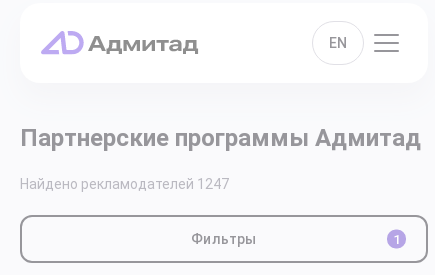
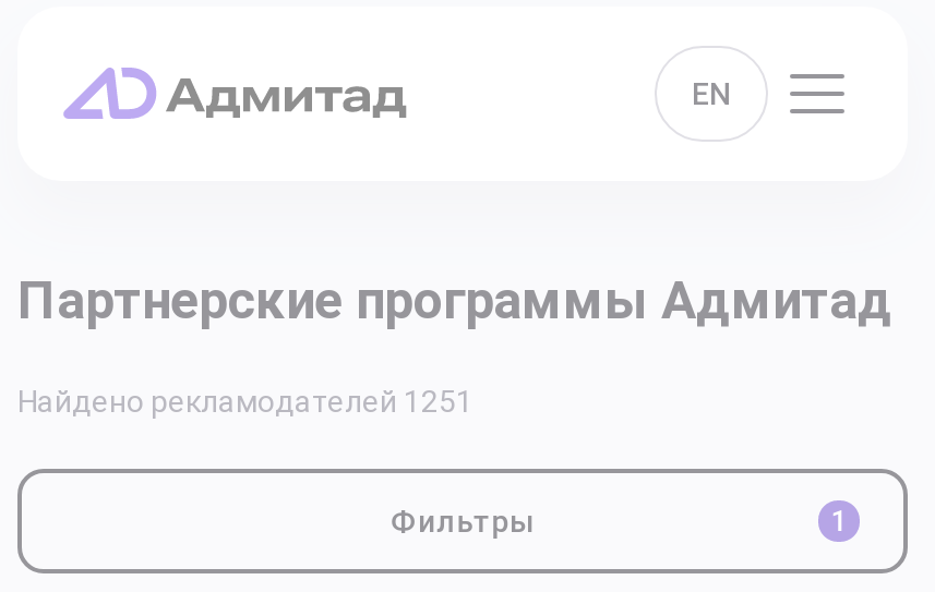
[20,176,229,192] Найдено рекламодателей 1247 -> [17,384,474,419] Найдено рекламодателей 1251

